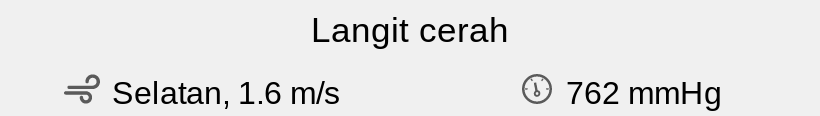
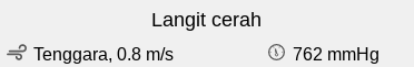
[112,77,340,111] Selatan, 1.6 m/s -> [33,45,174,64] Tenggara, 0.8 m/s

